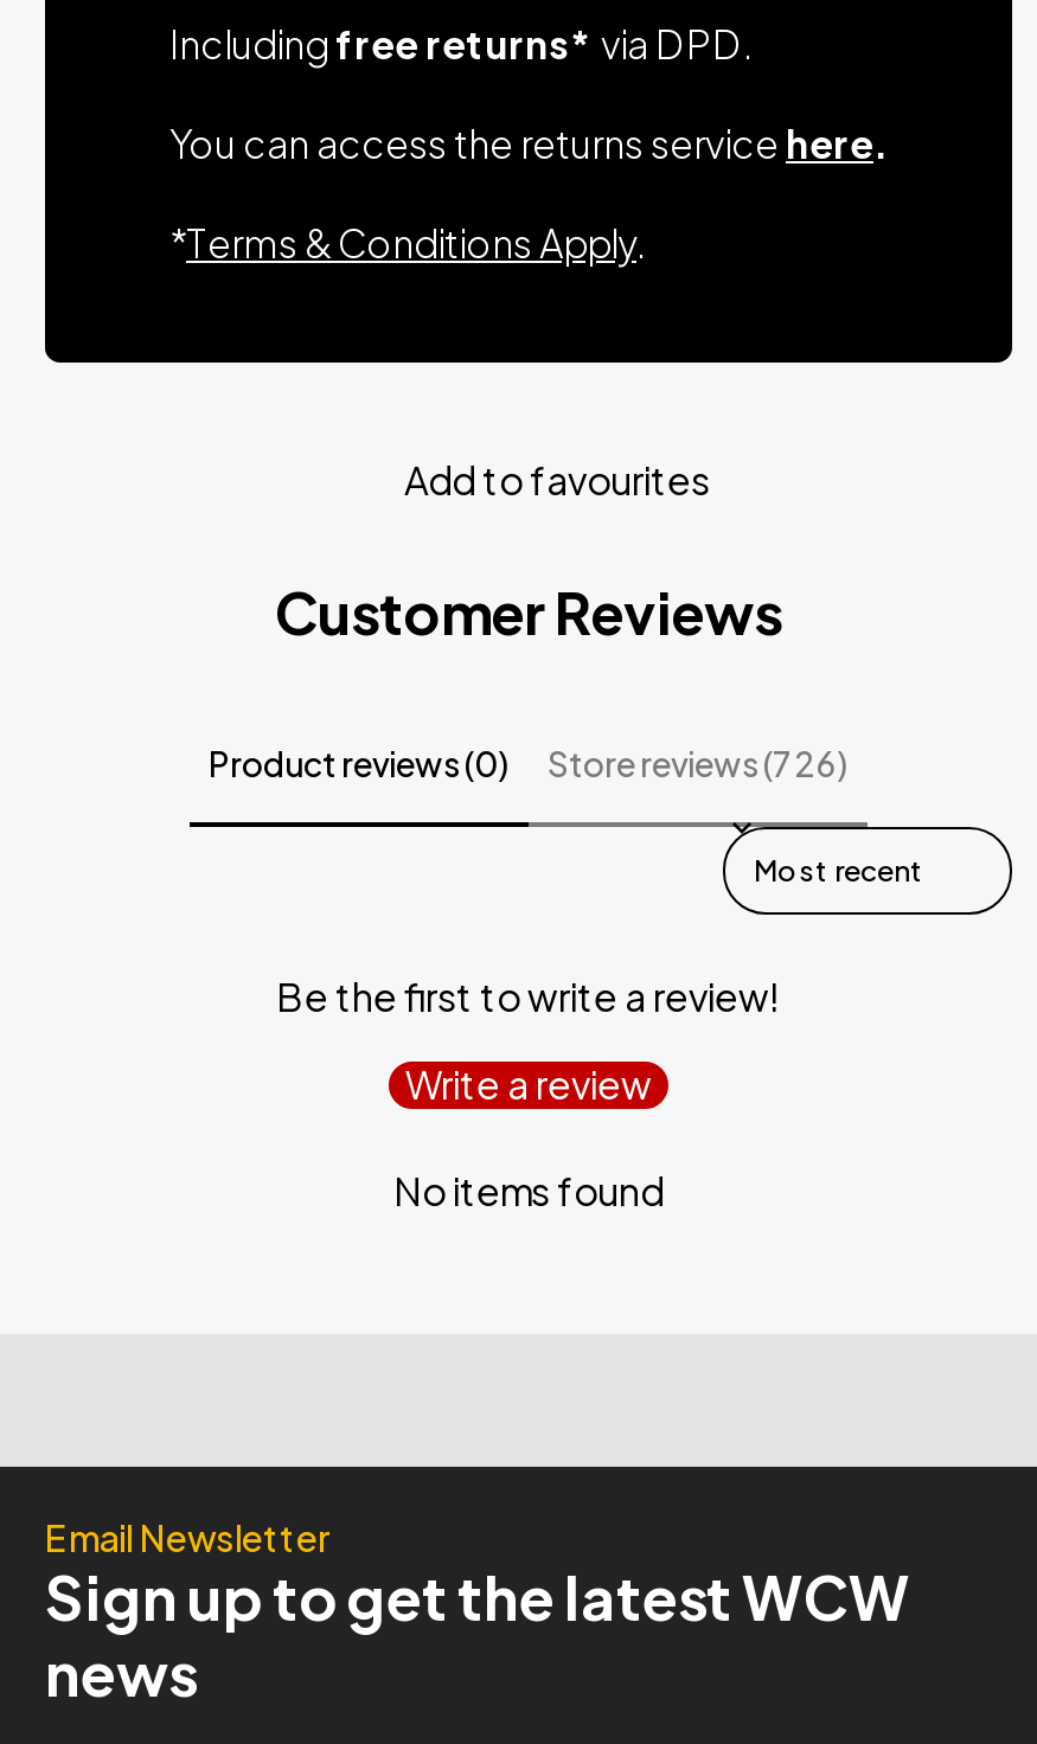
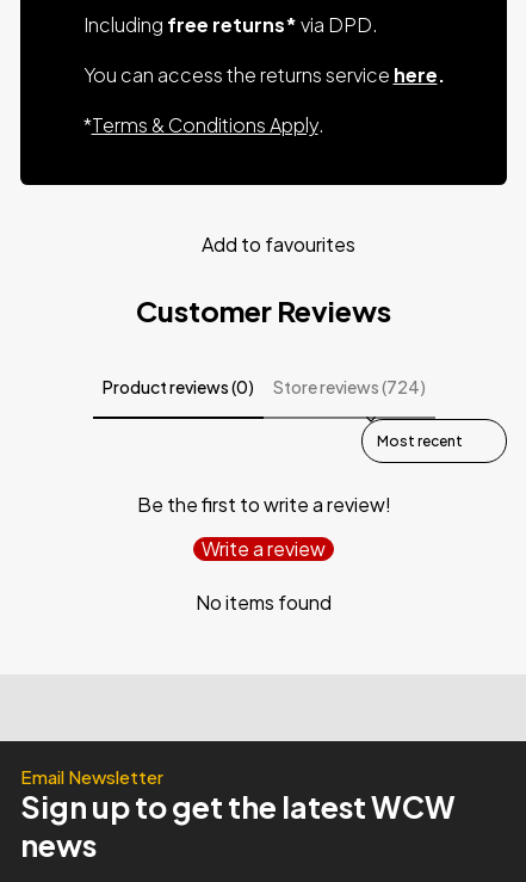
[548,743,849,785] Store reviews (726) -> [273,376,425,398] Store reviews (724)

